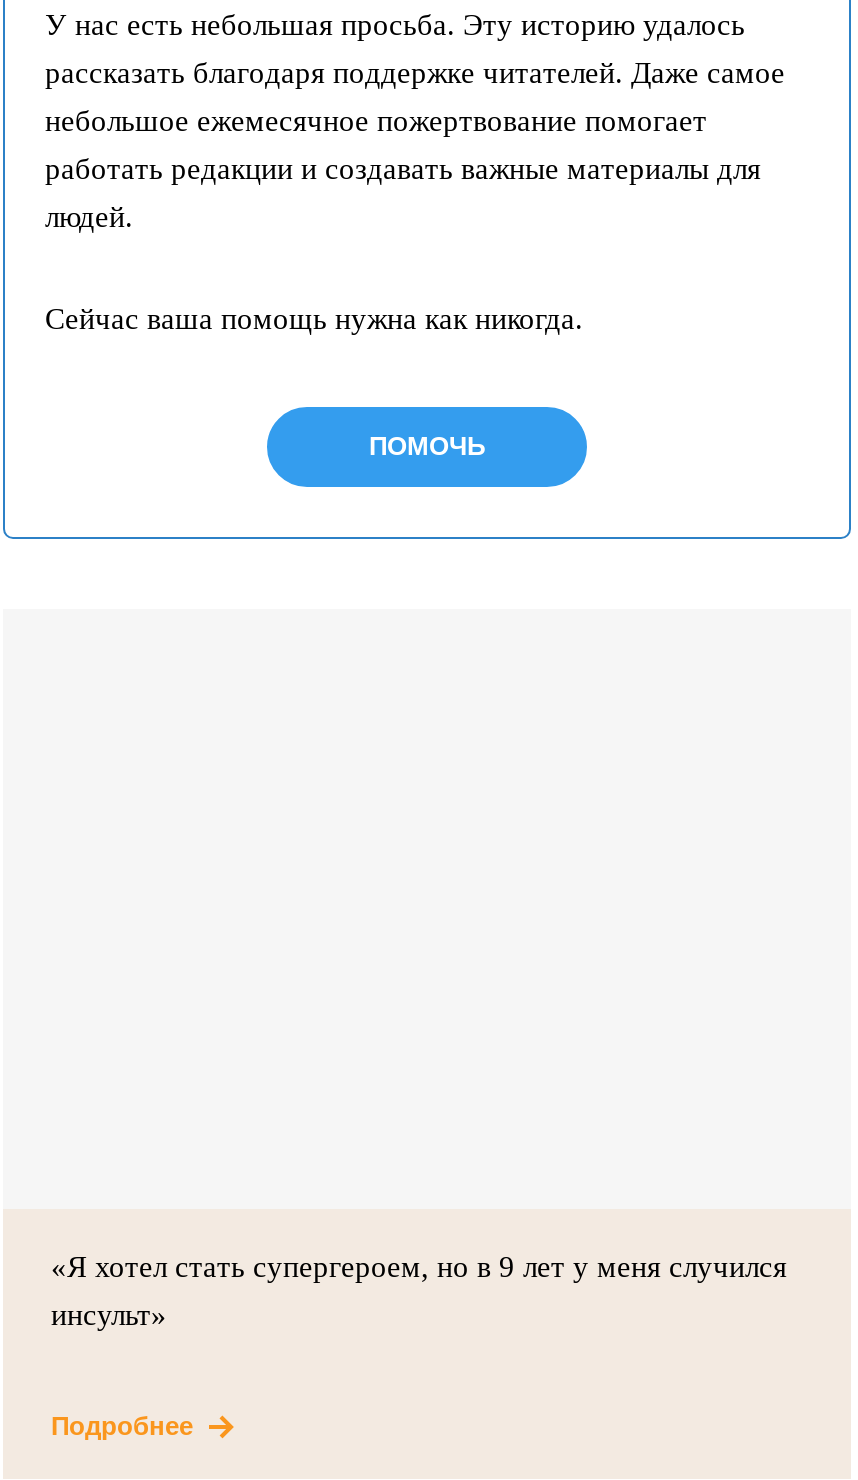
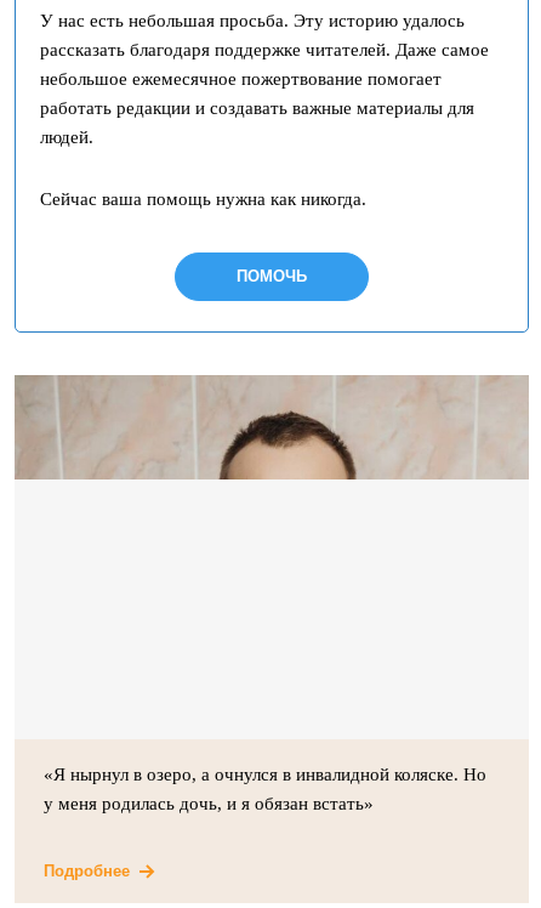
none -> [13,374,529,481] [image]
[51,1251,787,1283] «Я хотел стать супергероем, но в 9 лет у меня случился -> [44,765,486,784] «Я нырнул в озеро, а очнулся в инвалидной коляске. Но
[51,1299,167,1331] инсульт» -> [44,794,374,813] у меня родилась дочь, и я обязан встать»

